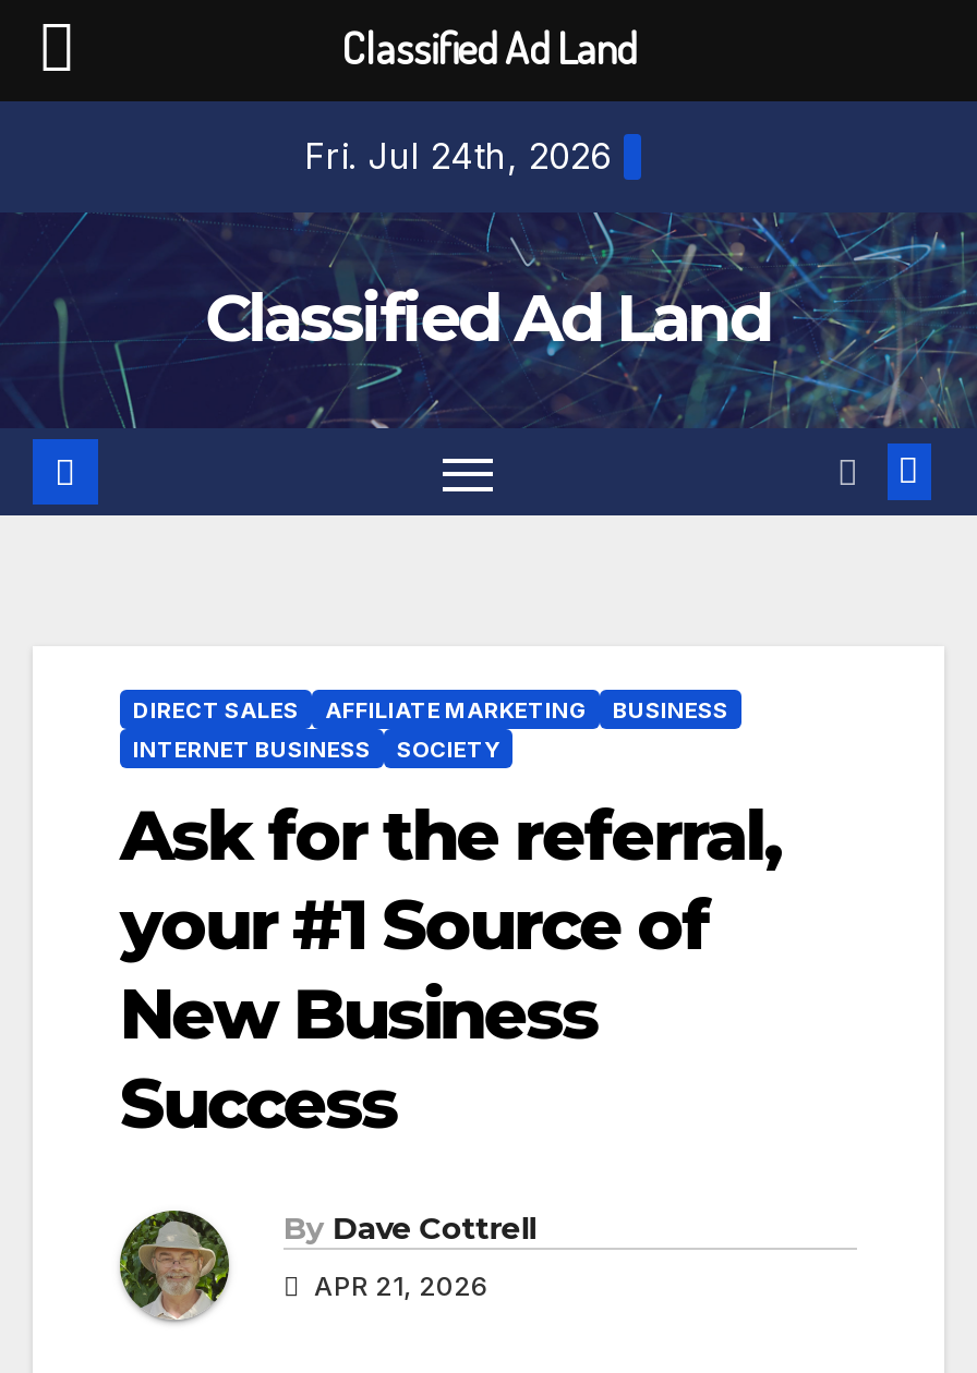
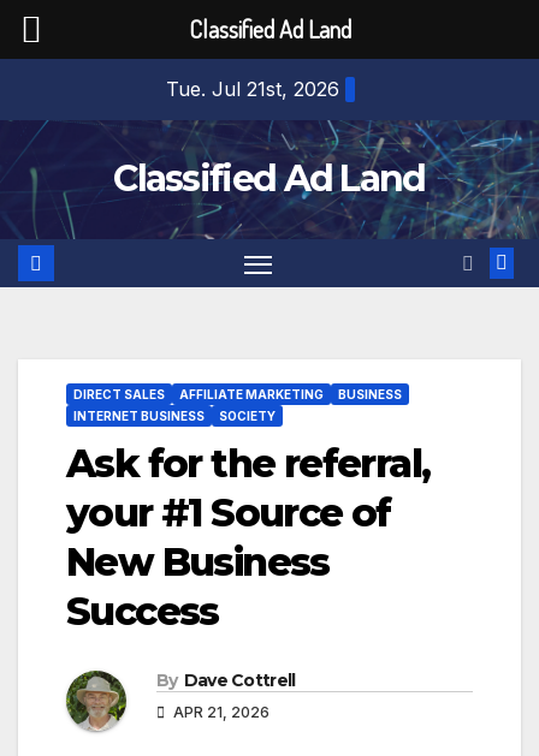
[304,134,612,178] Fri. Jul 24th, 2026 -> [166,77,339,101] Tue. Jul 21st, 2026

